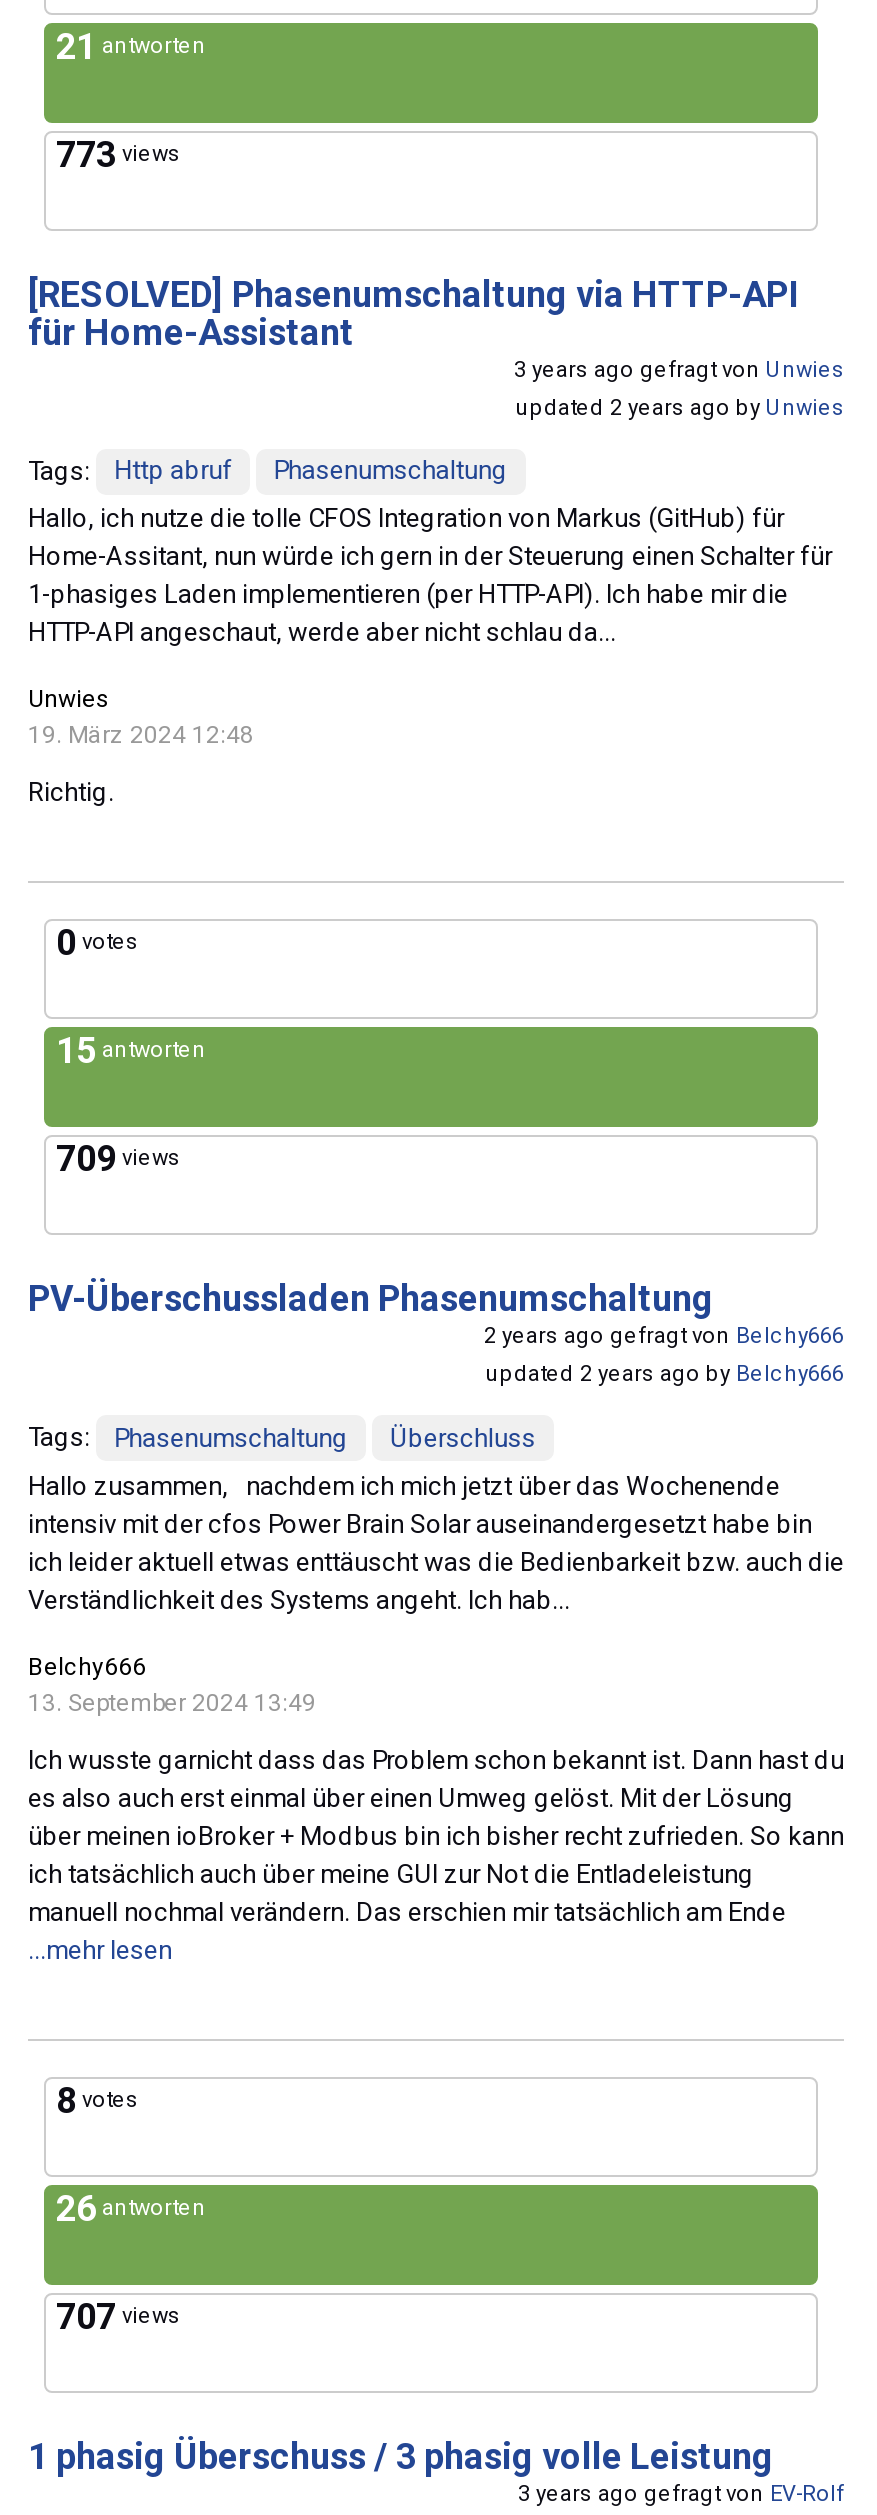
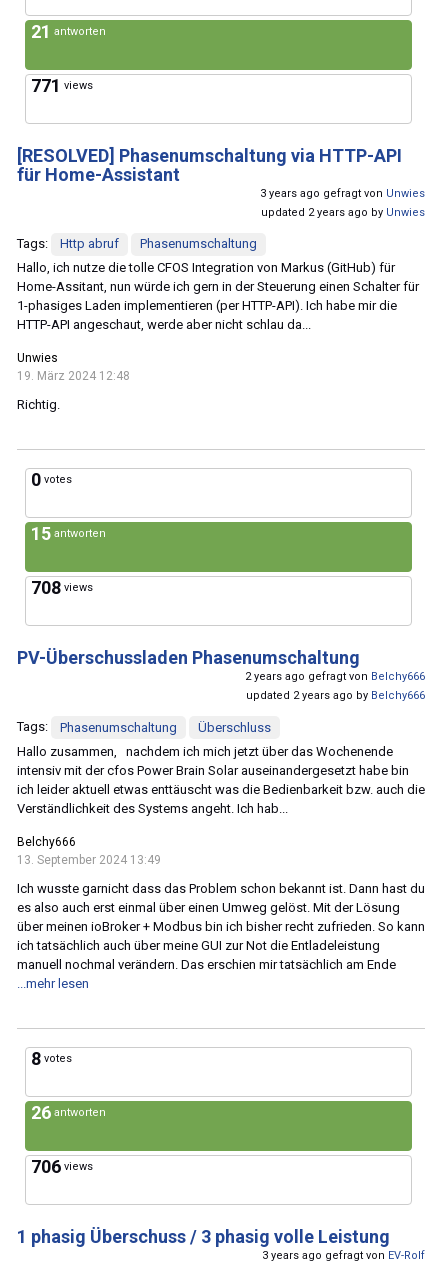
[56,133,180,175] 773 views -> [31,75,93,96] 771 views
[56,1138,180,1180] 709 views -> [31,577,93,598] 708 views
[56,2294,180,2336] 707 views -> [31,1156,93,1177] 706 views

